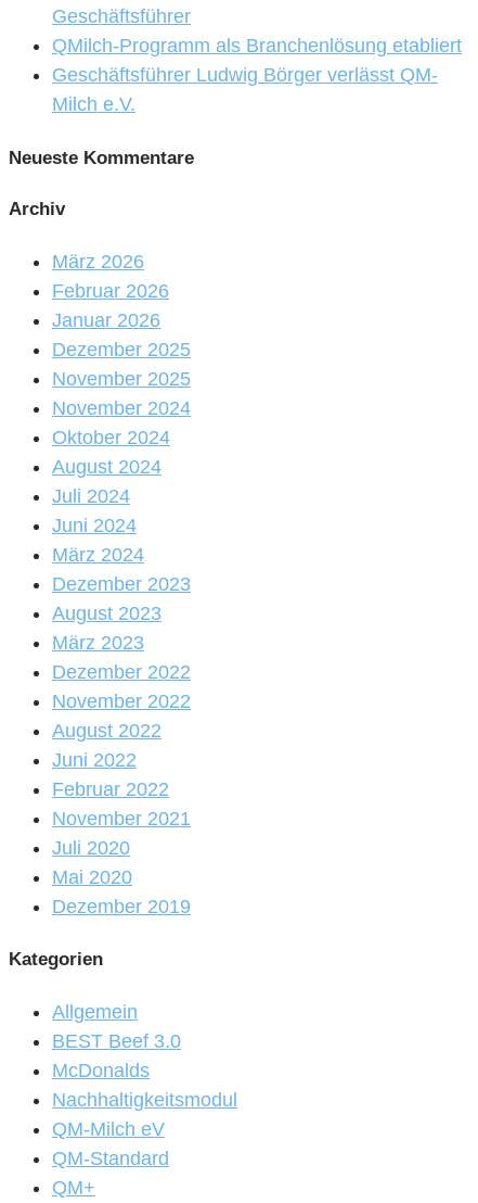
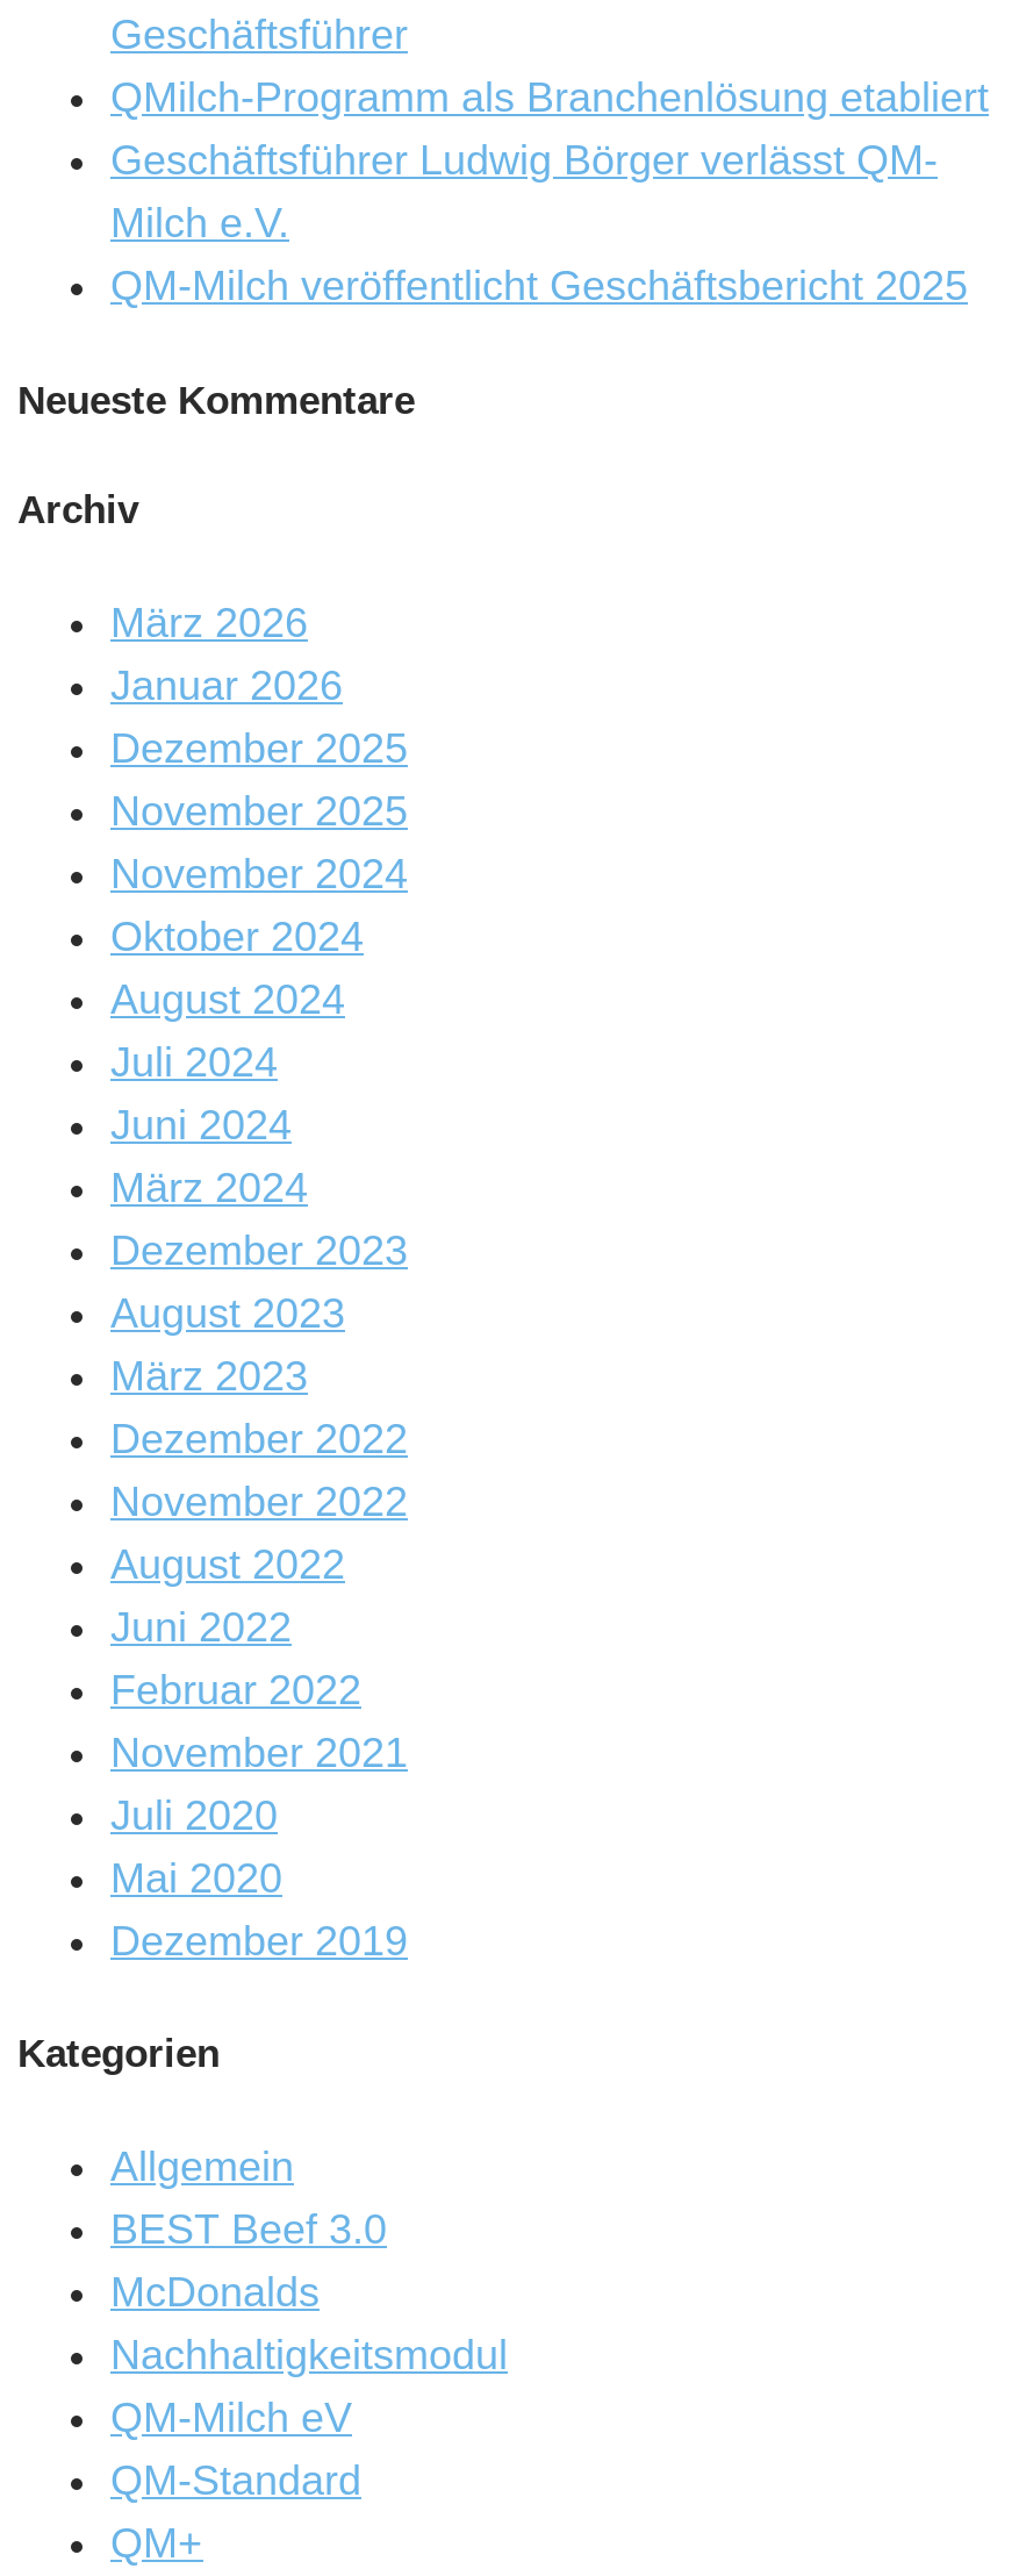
none -> [110,263,968,309] QM-Milch veröffentlicht Geschäftsbericht 2025
moved [9,147,194,272] -> [17,378,415,646]: Neueste Kommentare | Archiv | März 2026
[52,280,169,302] Februar 2026 -> none

